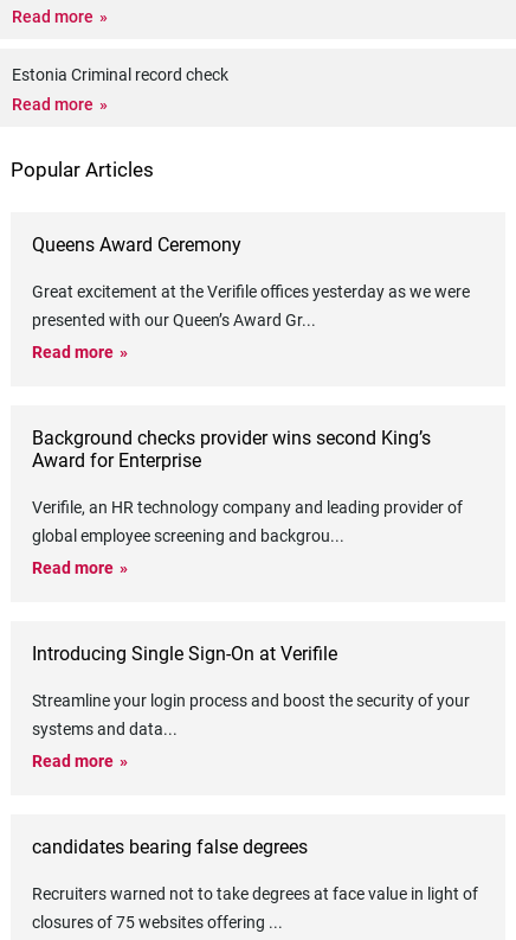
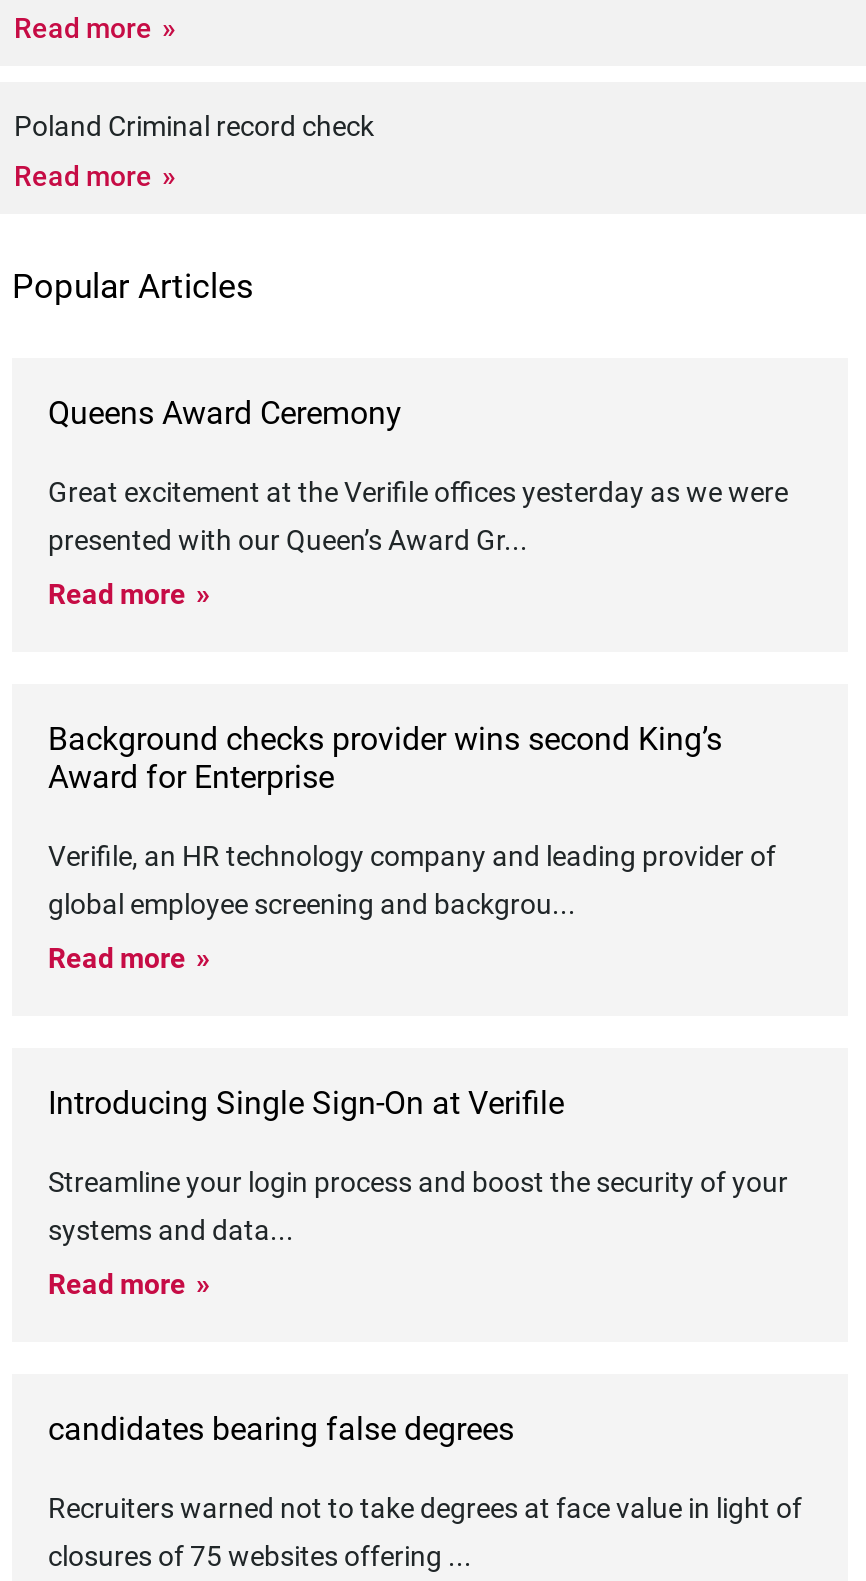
[12,65,228,84] Estonia Criminal record check -> [14,110,374,142] Poland Criminal record check

